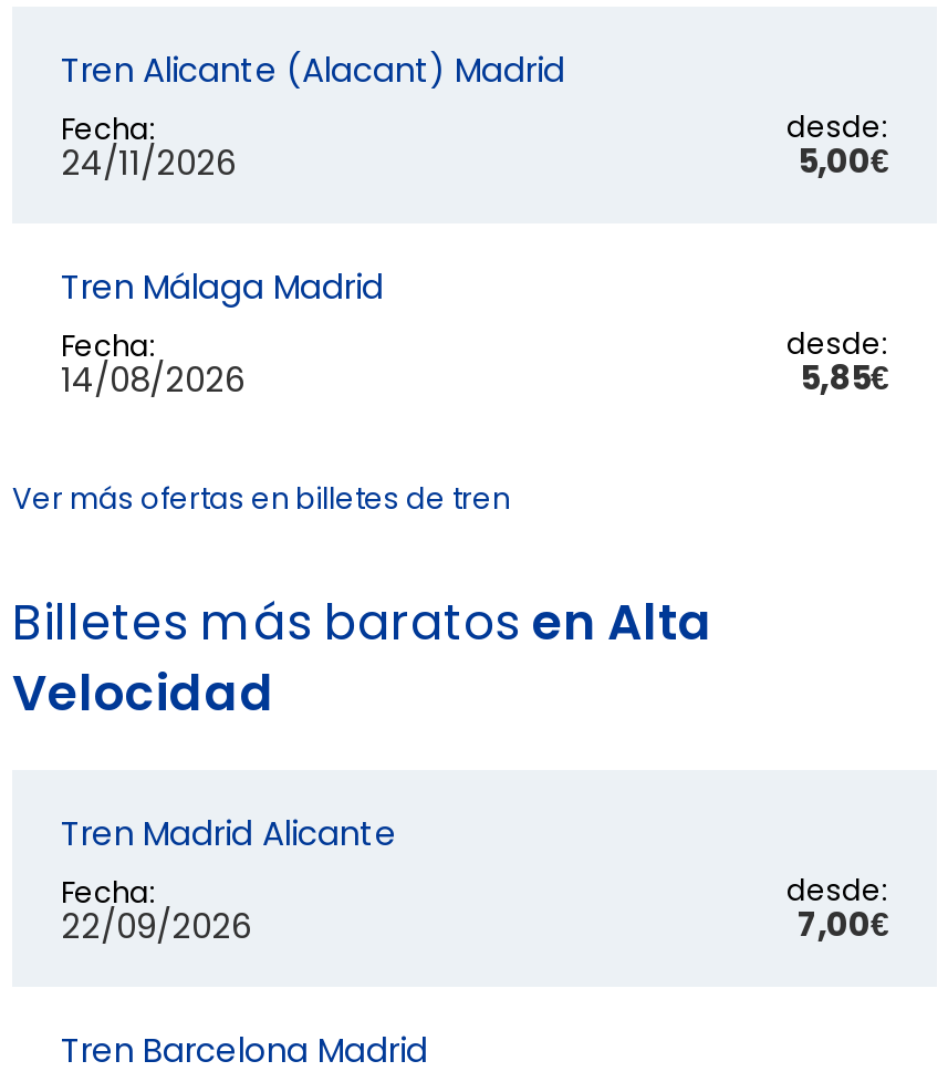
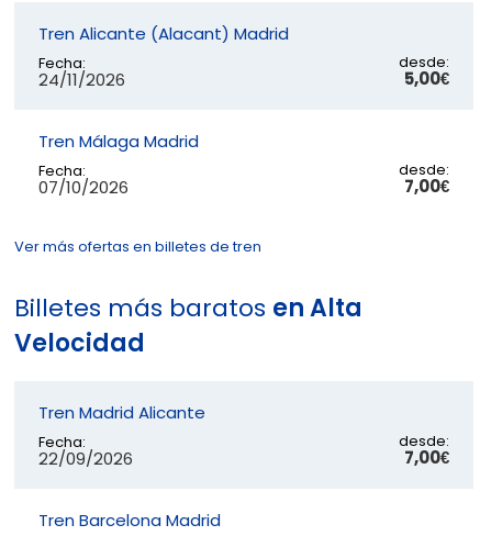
[61,356,244,402] 14/08/2026 -> [38,176,129,199] 07/10/2026
[800,355,888,401] 5,85€ -> [404,175,449,198] 7,00€

